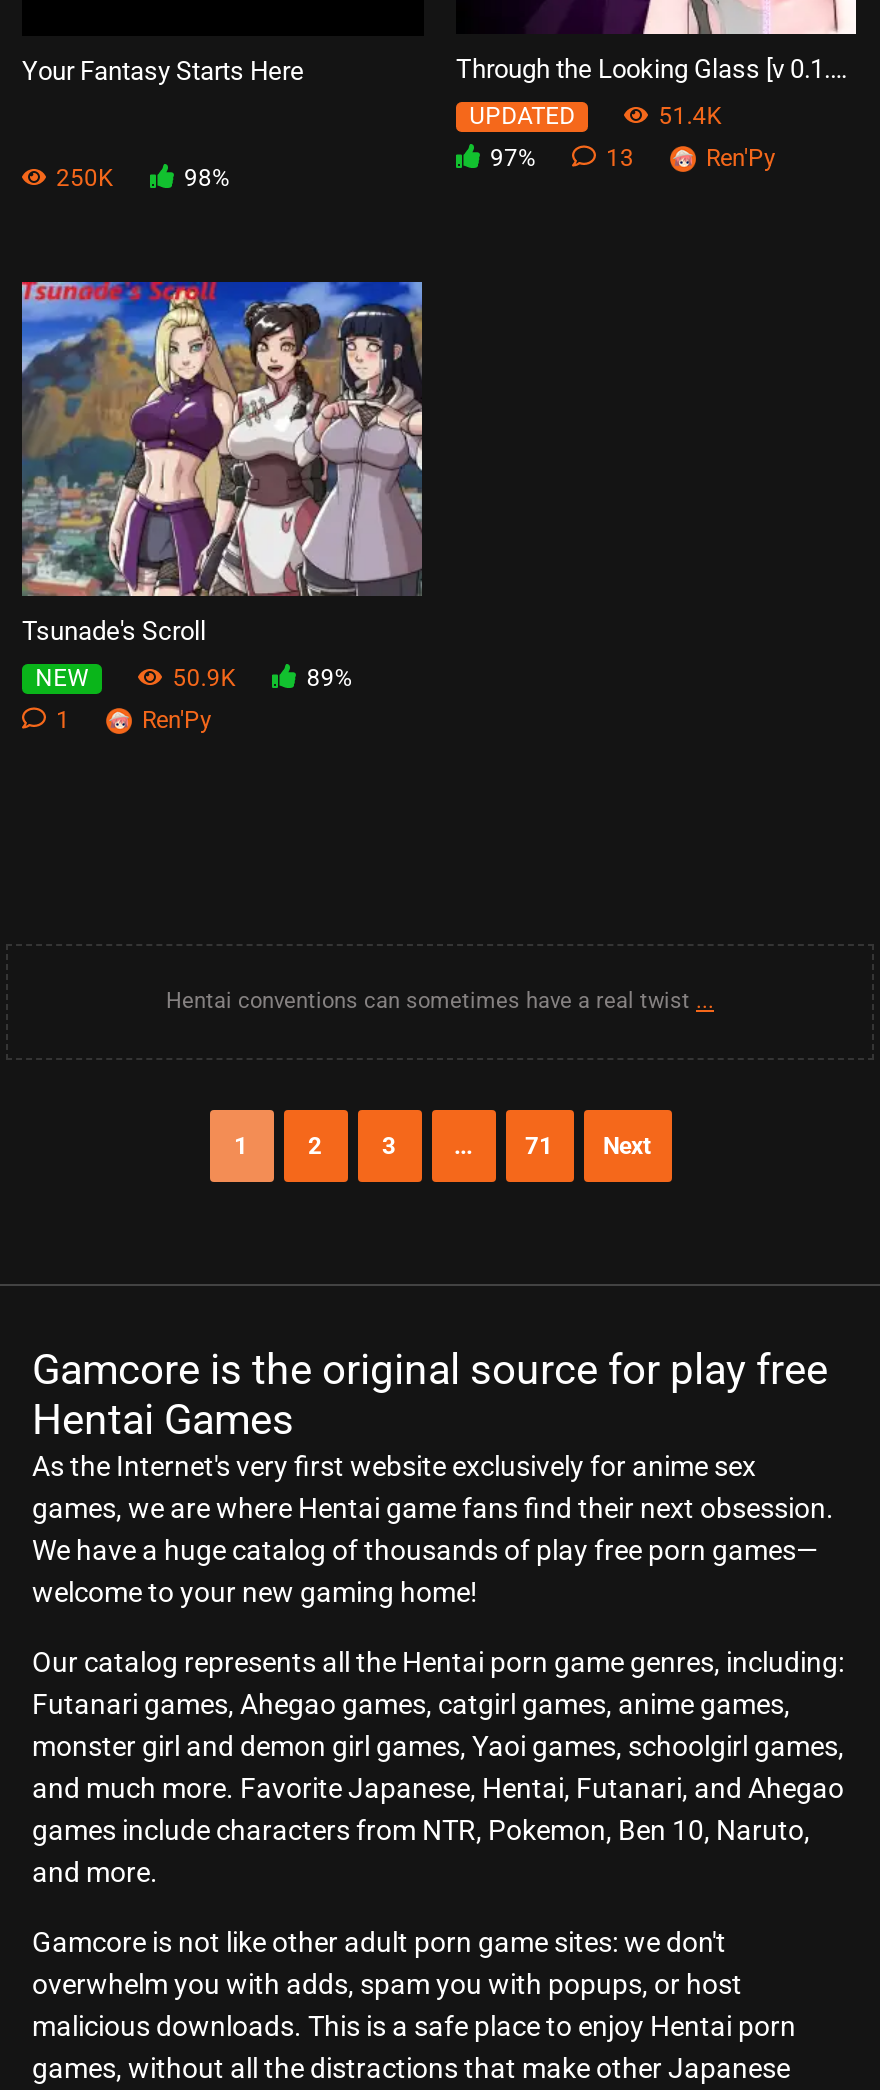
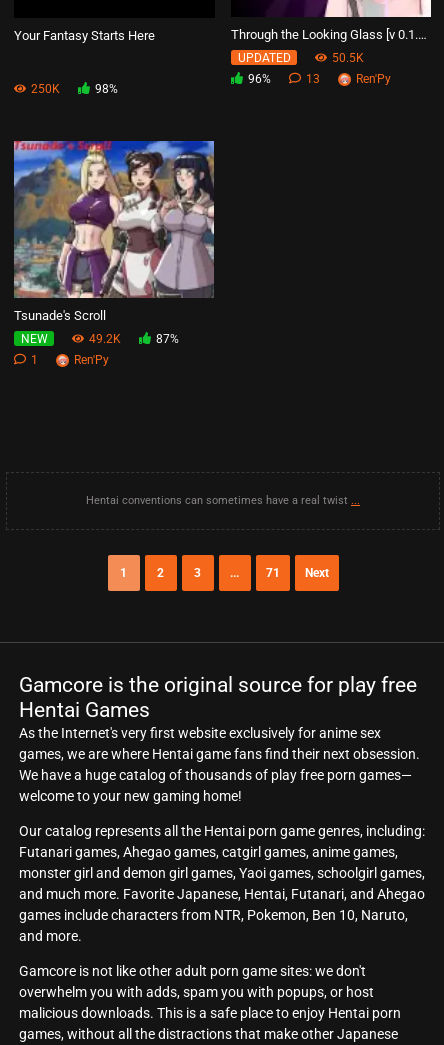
[658,101,722,129] 51.4K -> [332,51,364,65] 50.5K
[490,143,536,171] 97% -> [248,72,271,86] 96%
[172,663,352,691] 50.9K | 89% -> [89,332,179,346] 49.2K | 87%

